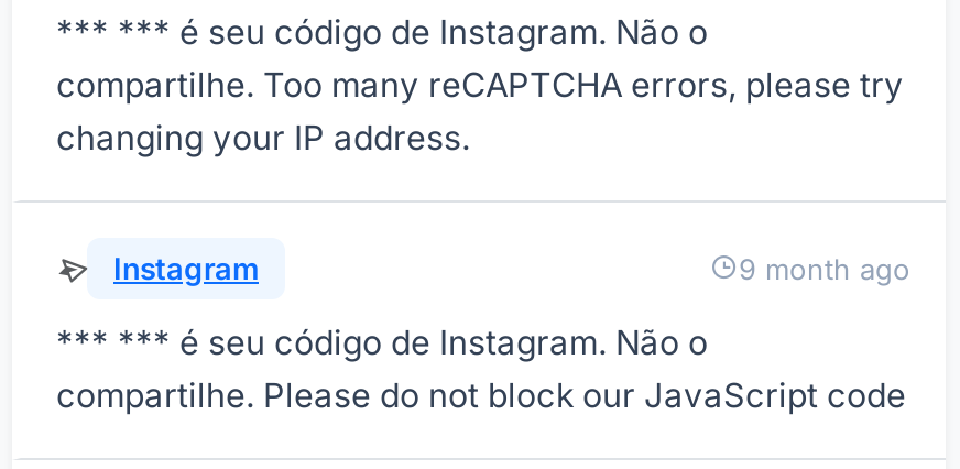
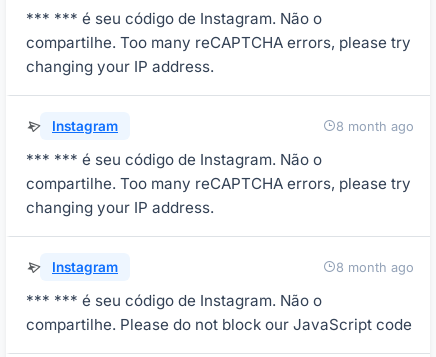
[739,252,910,285] 9 month ago -> [26,118,414,275] 8 month ago | *** *** é seu código de Instagram. Não o | compartilhe. Too many reCAPTCHA errors, please try | changing your IP address. | Instagram | 8 month ago

